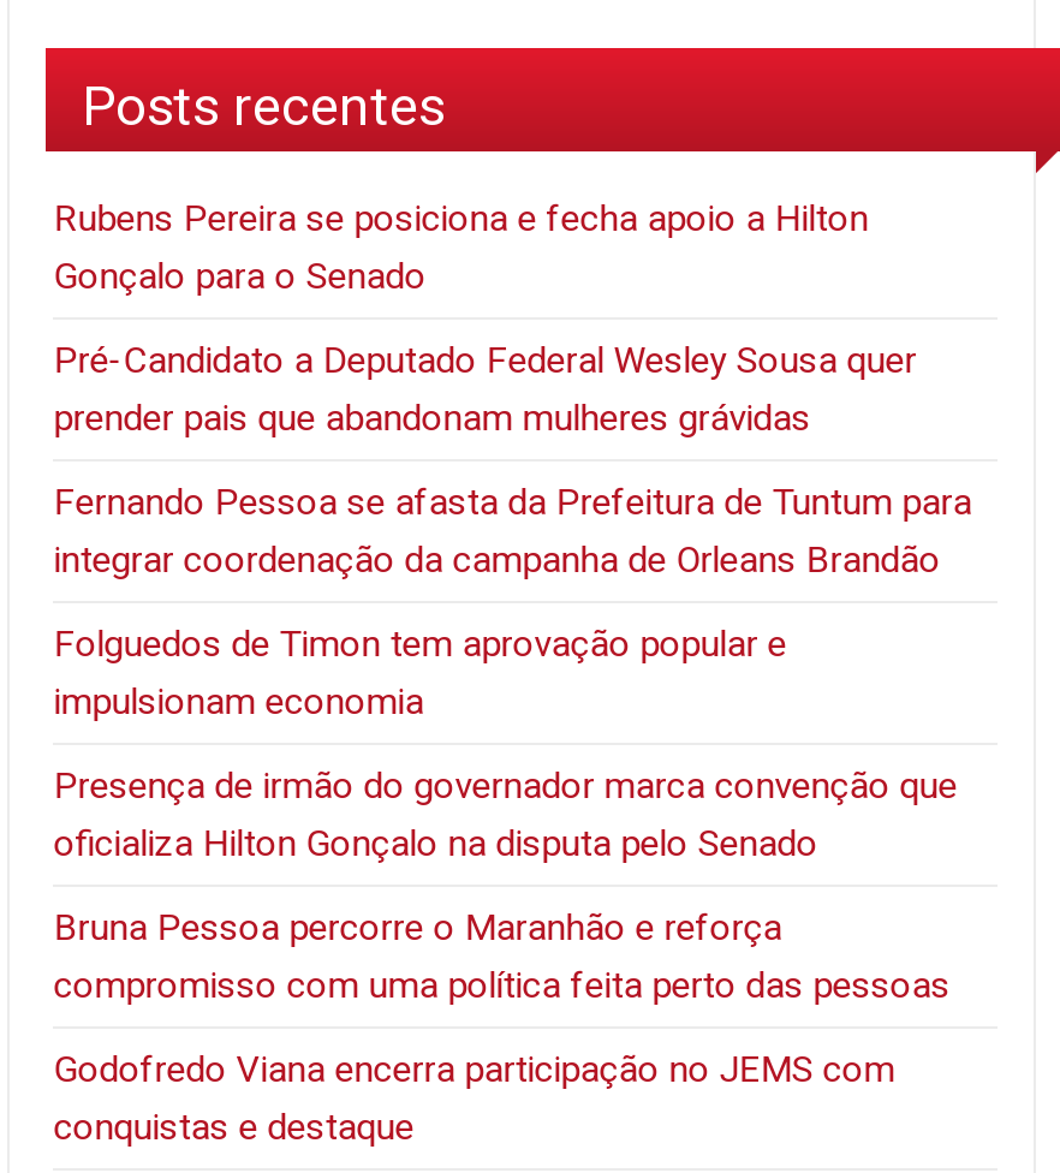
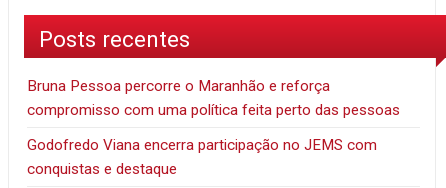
[53,197,972,865] Rubens Pereira se posiciona e fecha apoio a Hilton | Gonçalo para o Senado | Pré-Candidato a Deputado Federal Wesley Sousa quer | prender pais que abandonam mulheres grávidas | Fernando Pessoa se afasta da Prefeitura de Tuntum para | integrar coordenação da campanha de Orleans Brandão | Folguedos de Timon tem aprovação popular e | impulsionam economia | Presença de irmão do governador marca convenção que | oficializa Hilton Gonçalo na disputa pelo Senado -> none

